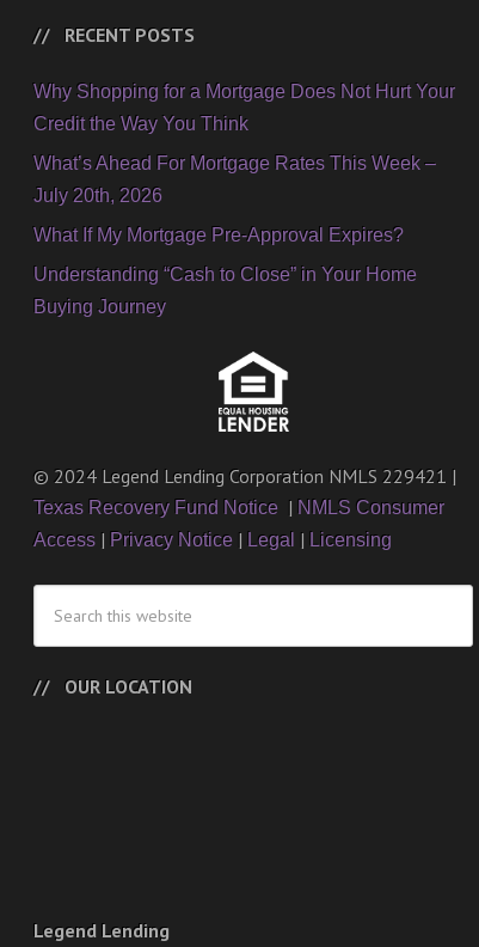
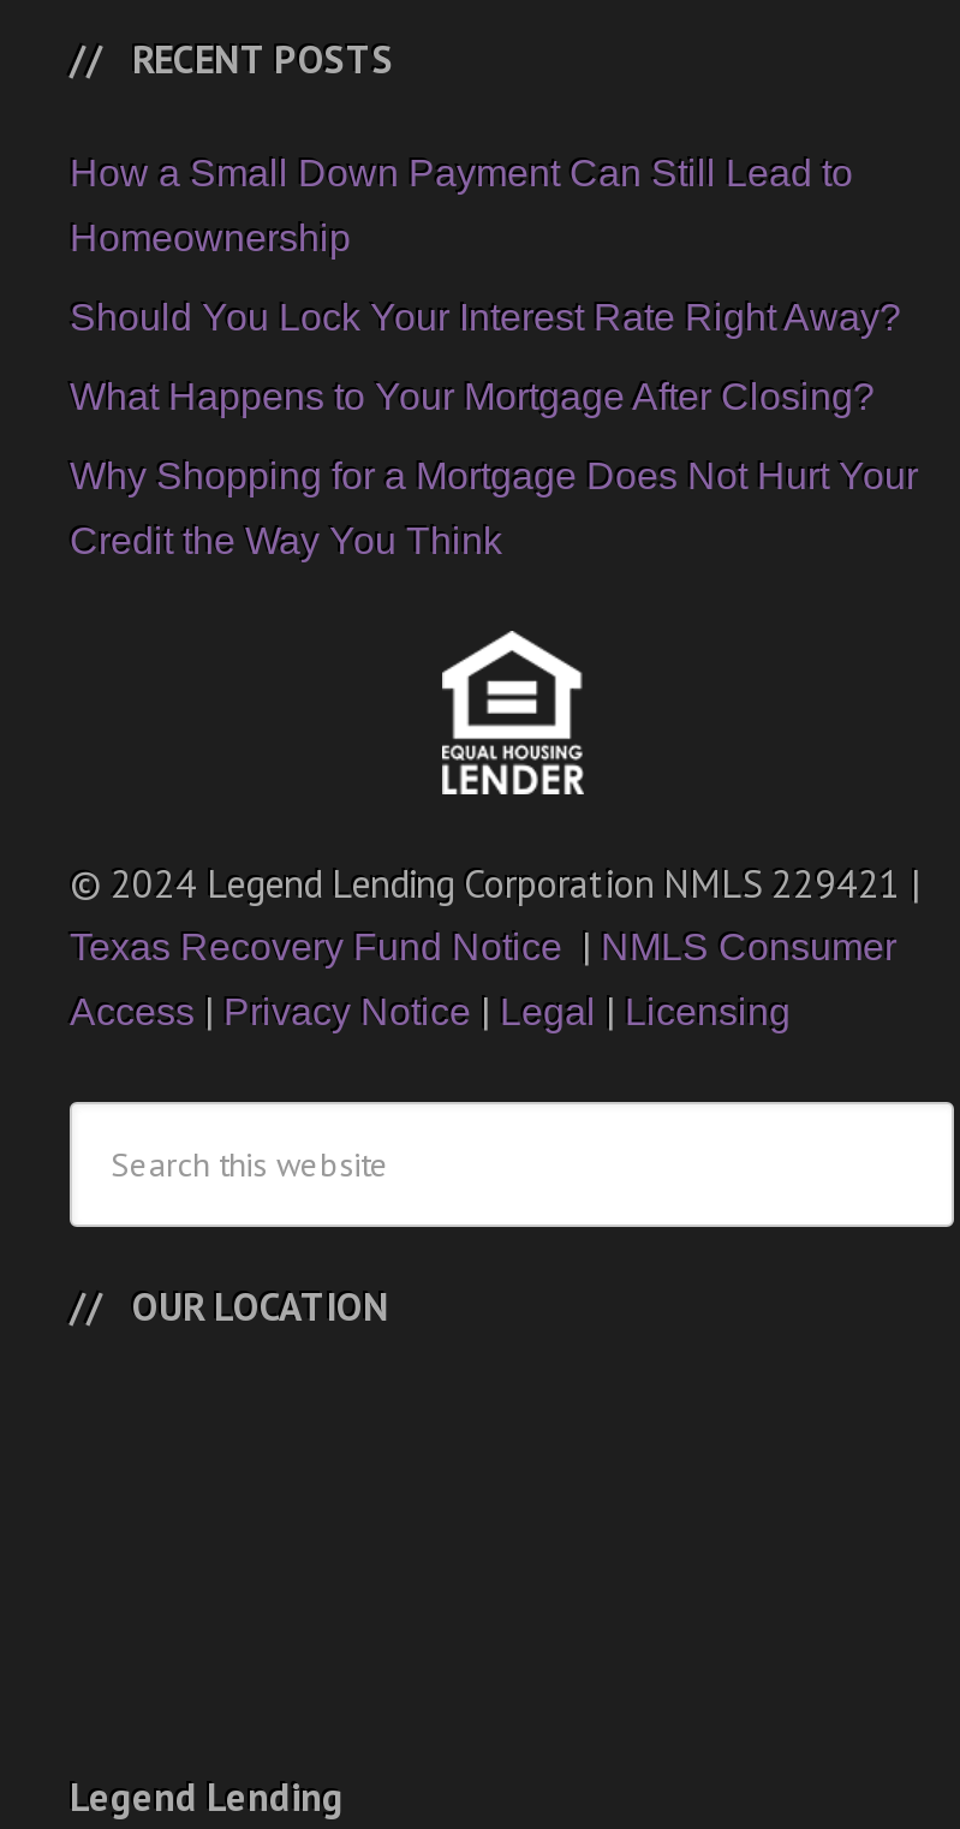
none -> [70,154,901,418] How a Small Down Payment Can Still Lead to | Homeownership | Should You Lock Your Interest Rate Right Away? | What Happens to Your Mortgage After Closing?
moved [33,81,455,134] -> [70,457,918,562]: Why Shopping for a Mortgage Does Not Hurt Your | Credit the Way You Think
[33,153,436,317] What’s Ahead For Mortgage Rates This Week – | July 20th, 2026 | What If My Mortgage Pre-Approval Expires? | Understanding “Cash to Close” in Your Home | Buying Journey -> none

